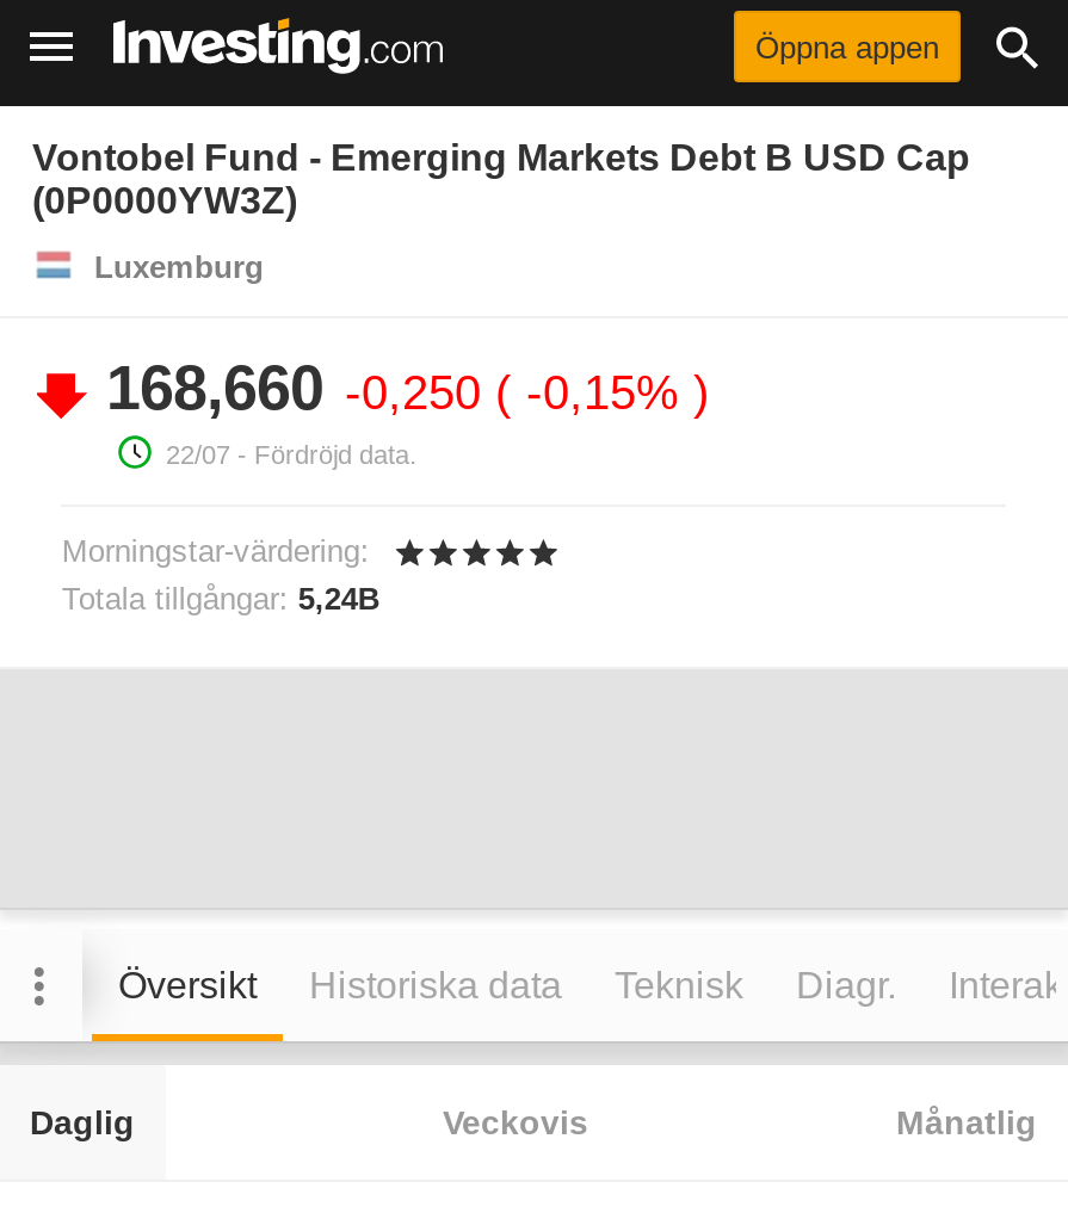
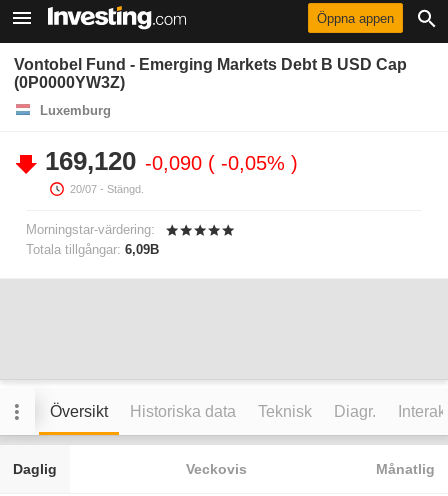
[106,352,693,469] 168,660 -0,250 -0,15% | 22/07 - Fördröjd data. -> [45,146,291,195] 169,120 -0,090 -0,05% | 20/07 - Stängd.
[62,581,379,617] Totala tillgångar: 5,24B -> [26,242,159,257] Totala tillgångar: 6,09B

